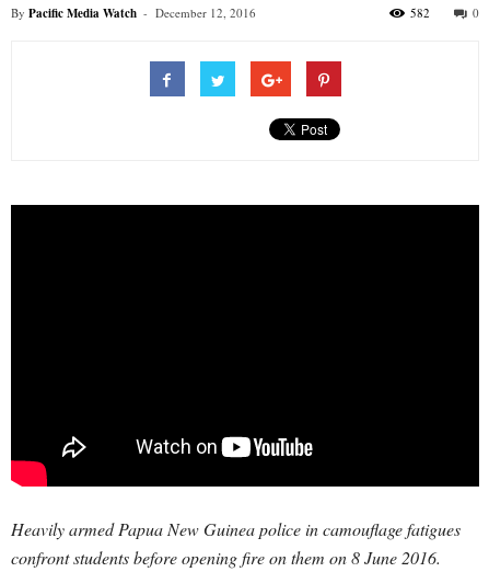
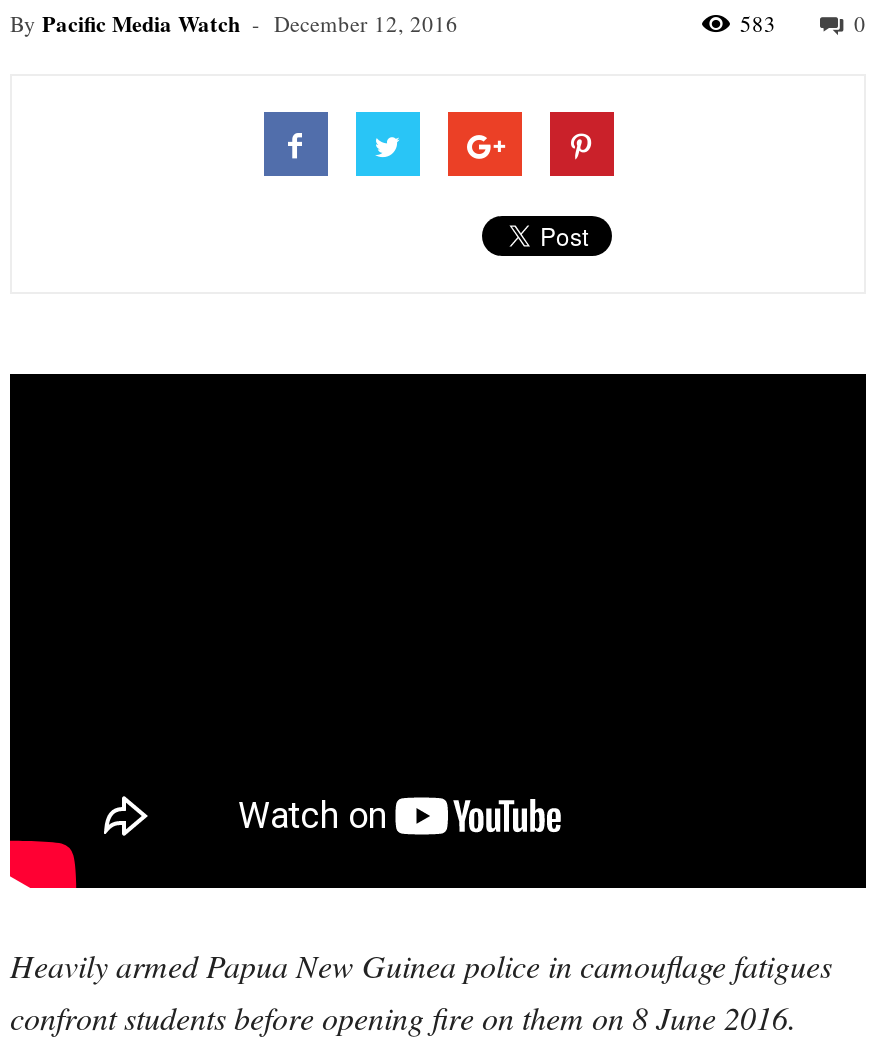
[410,4,430,21] 582 -> [740,8,776,38] 583

